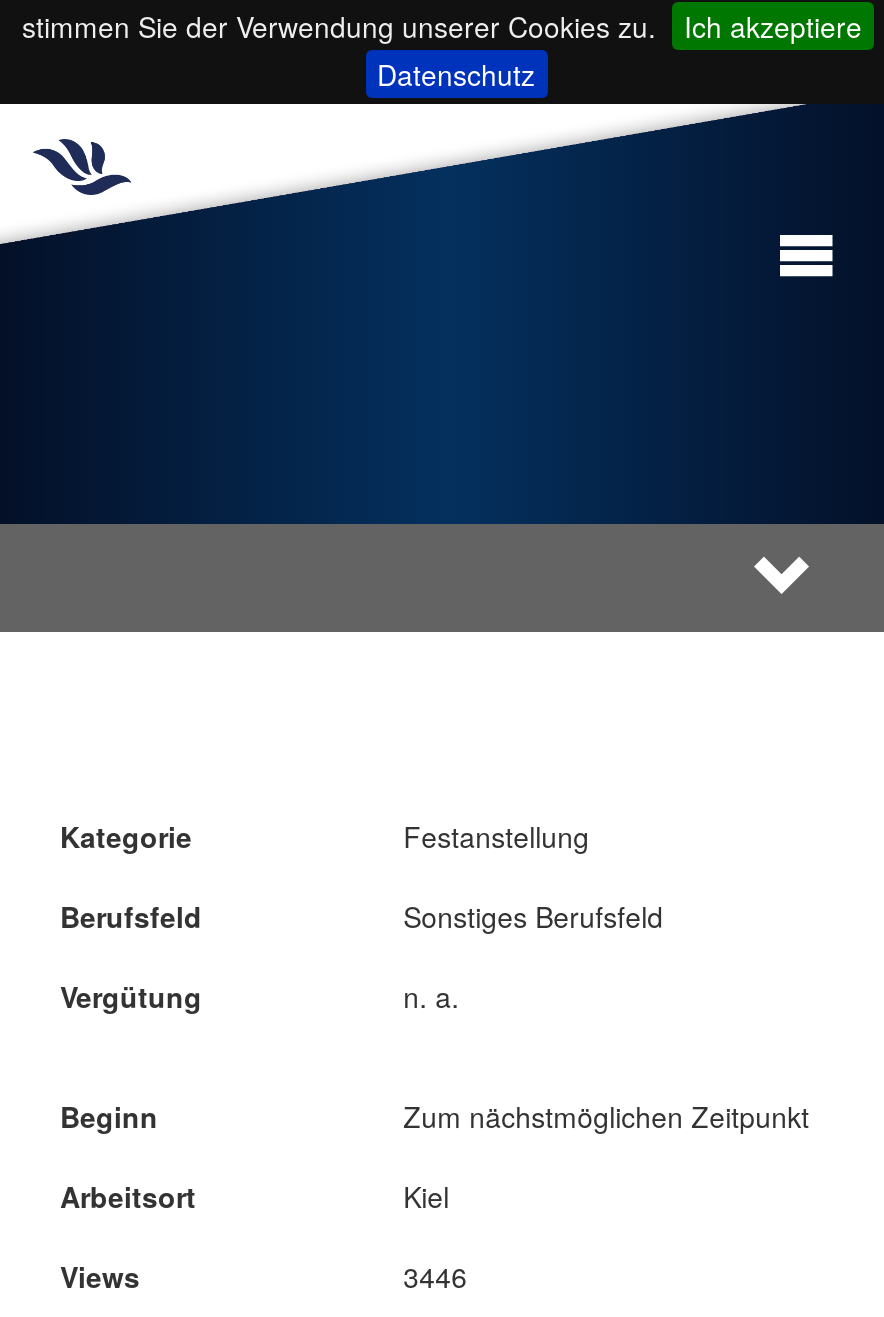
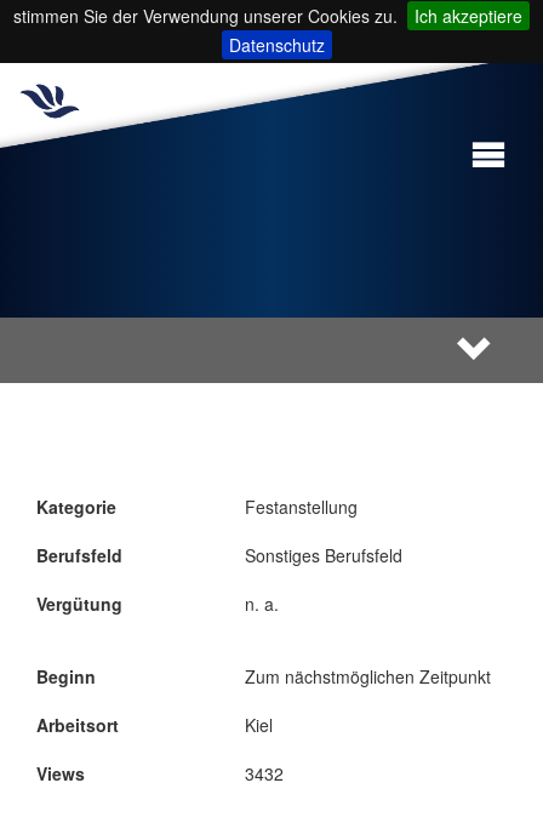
[403,1256,467,1296] 3446 -> [244,761,283,785] 3432

